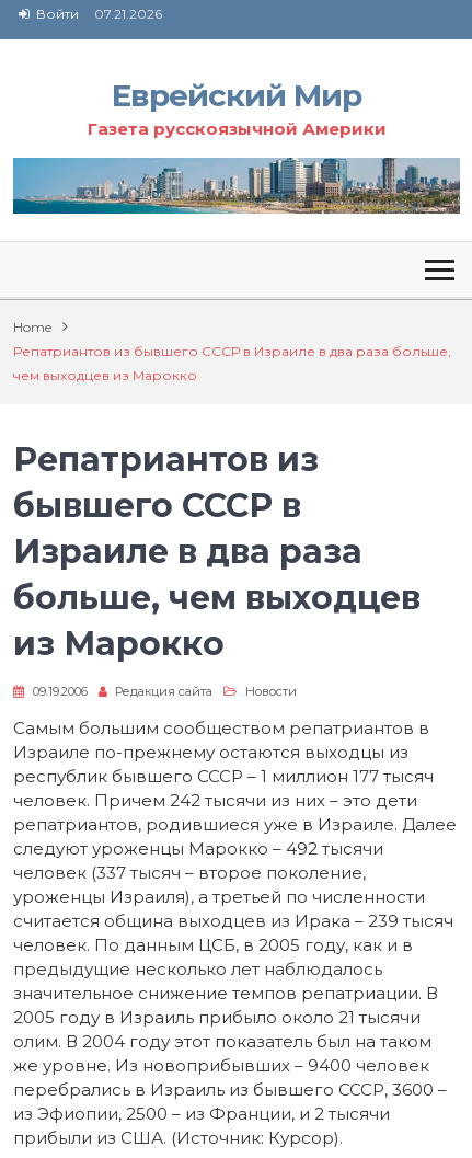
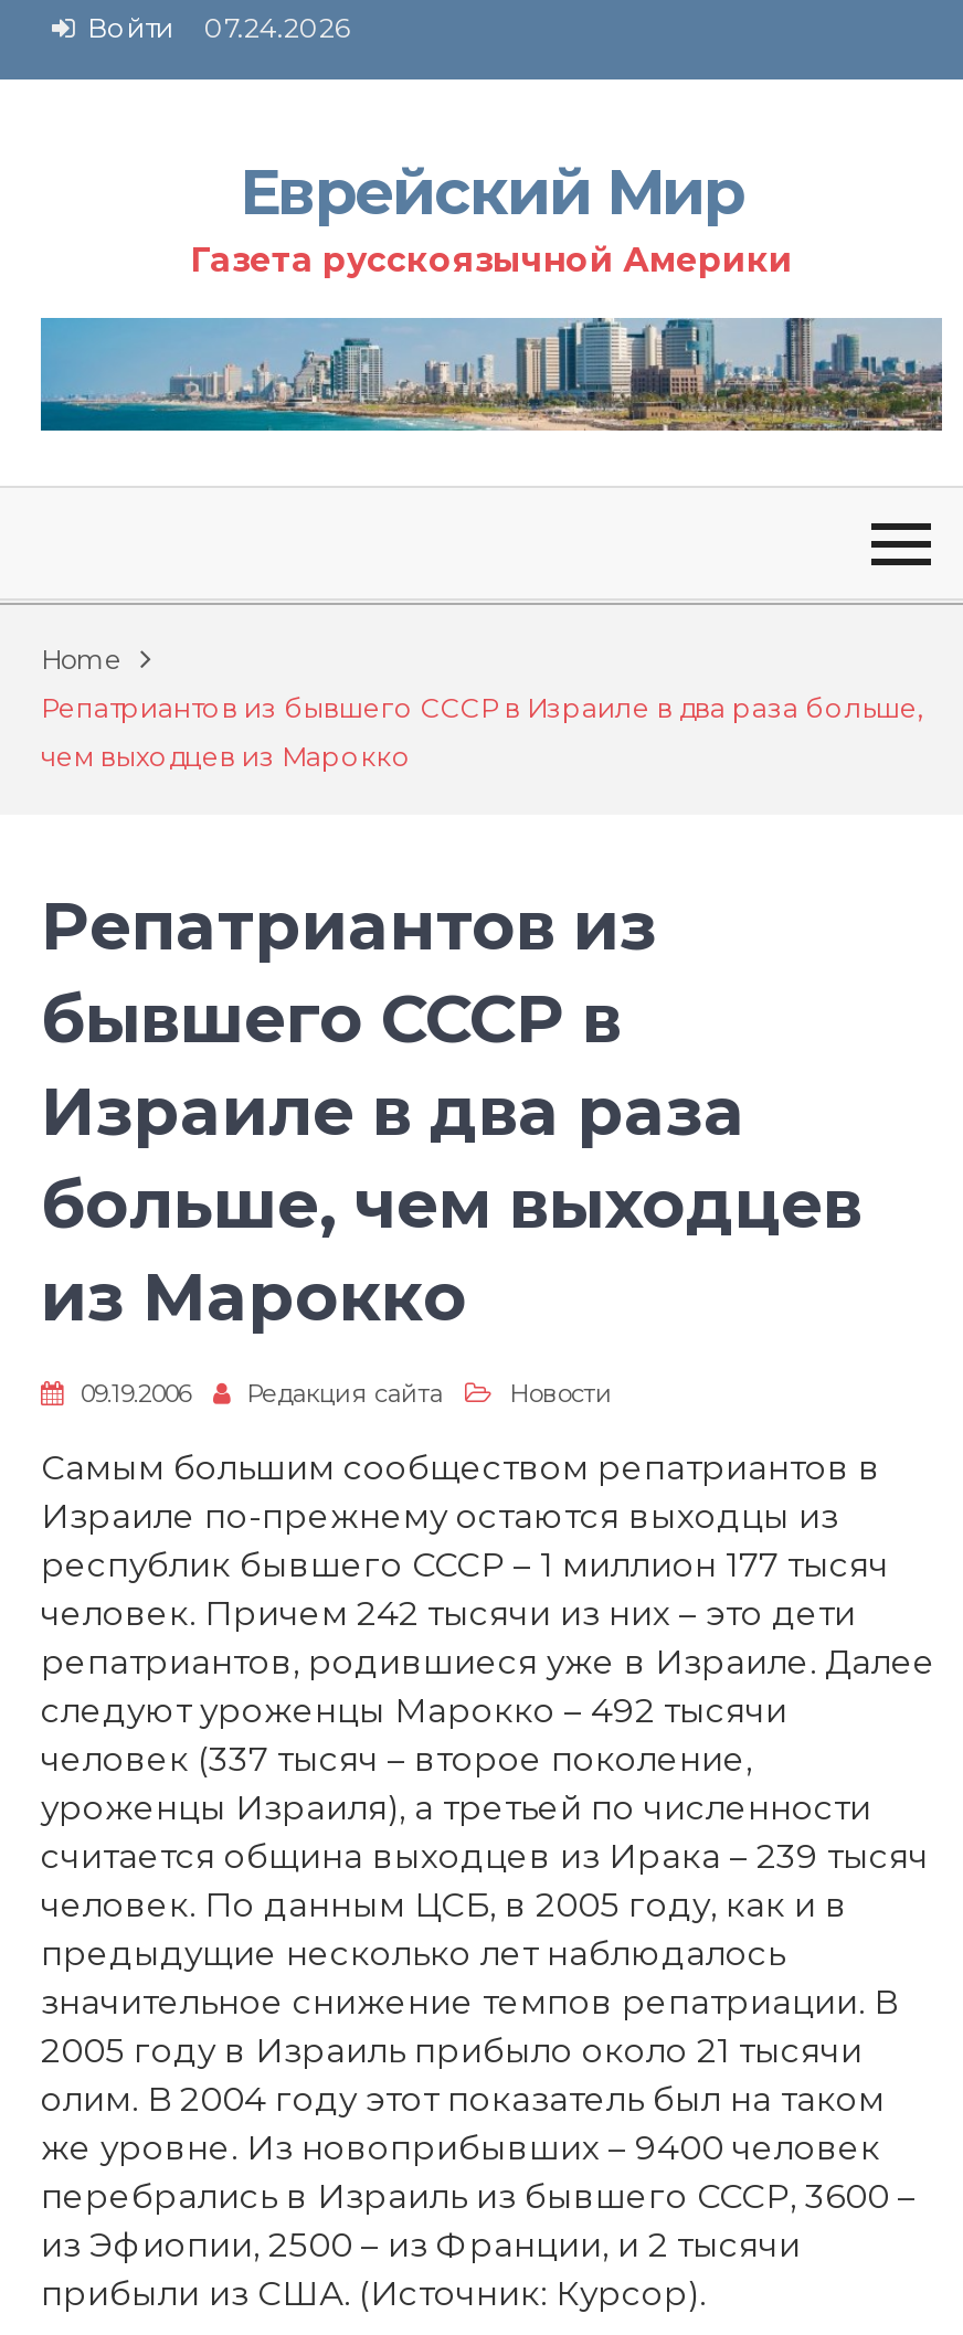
[36,5,162,22] Войти 07.21.2026 -> [87,11,350,44] Войти 07.24.2026

